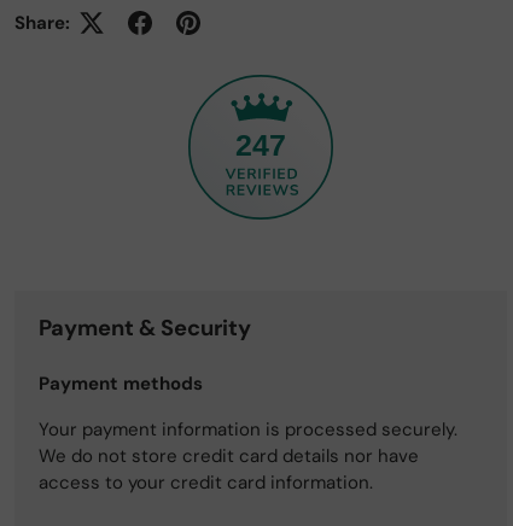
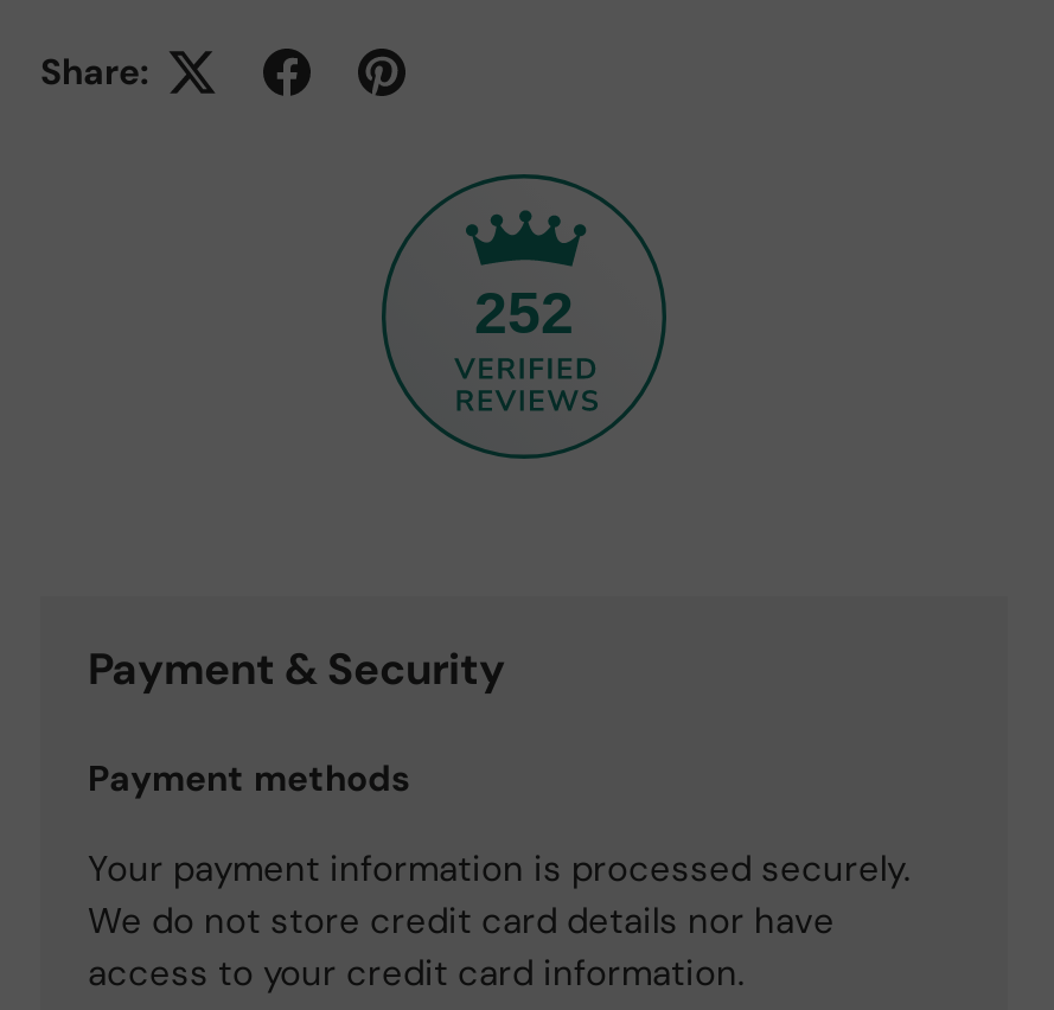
[235,128,286,162] 247 -> [474,278,574,344] 252

